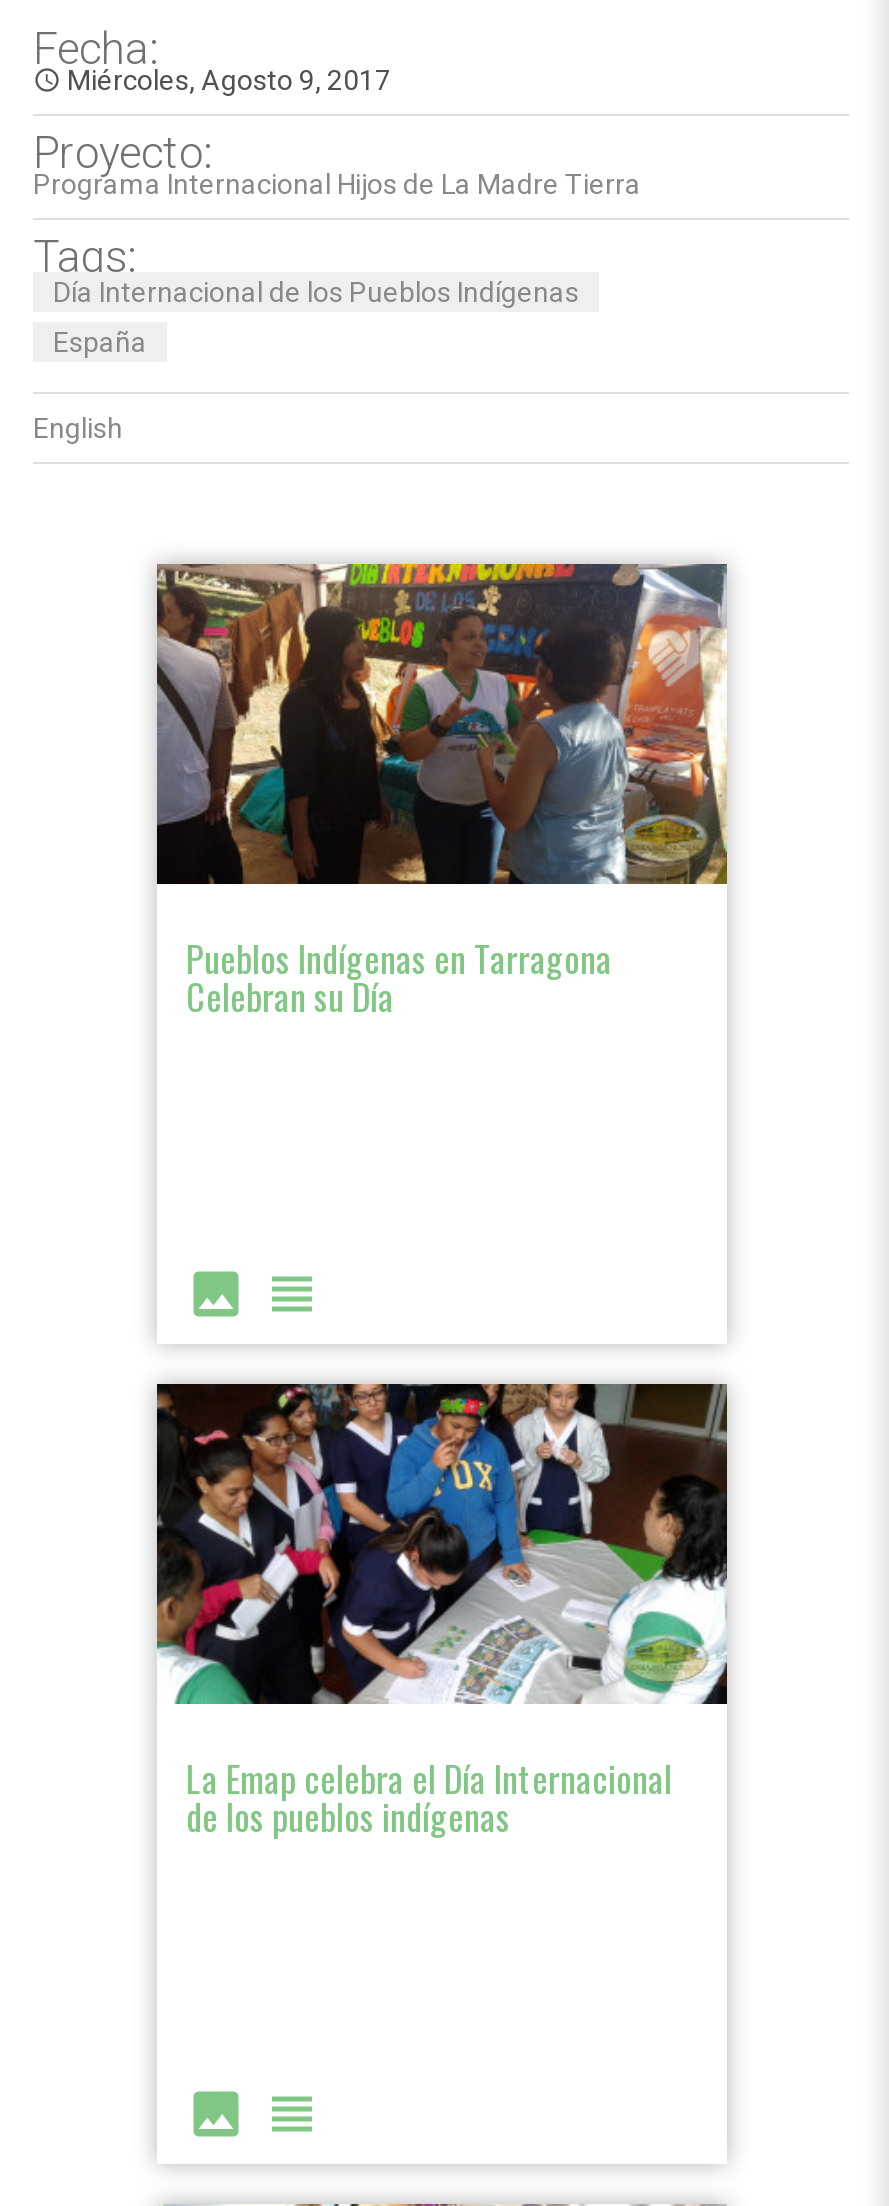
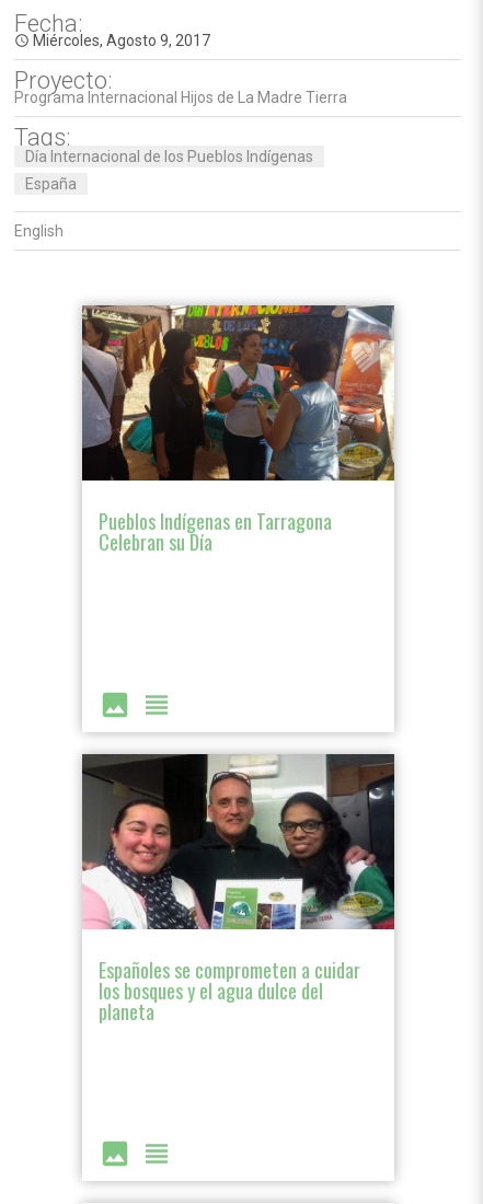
[155,1382,729,1843] [image] | La Emap celebra el Día Internacional | de los pueblos indígenas -> [82,753,395,1026] [image] | Españoles se comprometen a cuidar | los bosques y el agua dulce del | planeta

